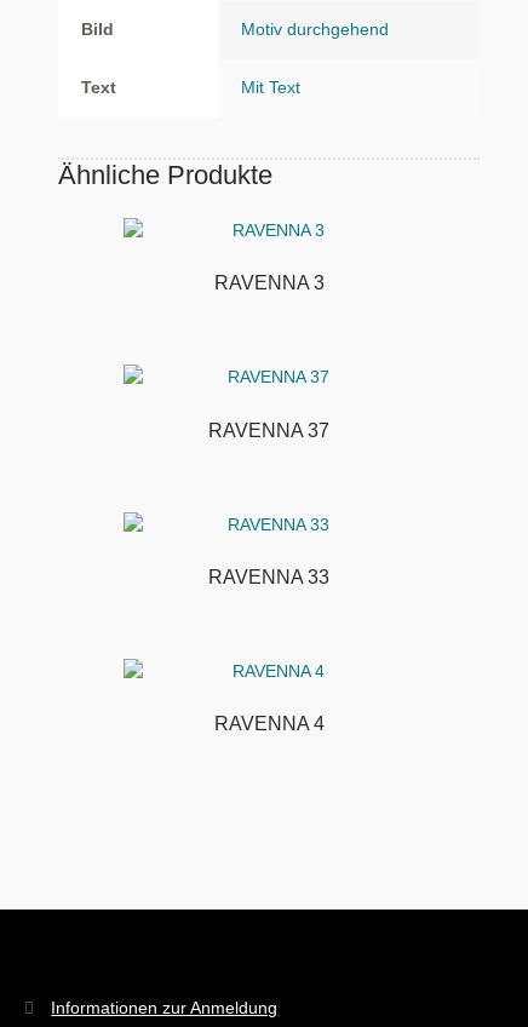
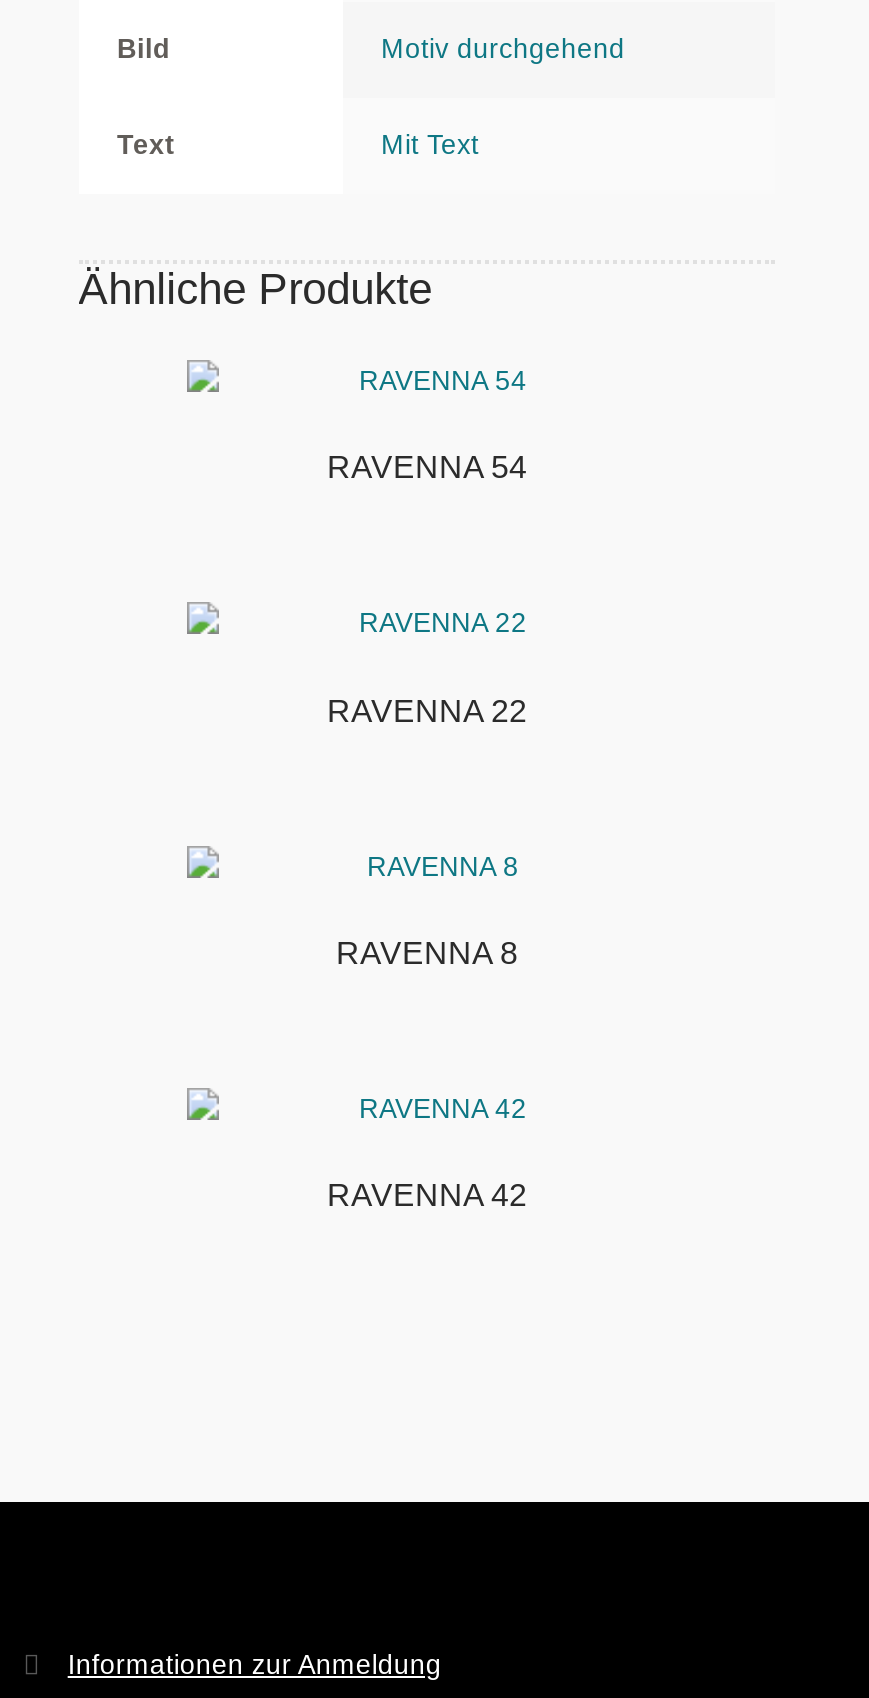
[214,273,324,293] RAVENNA 3 -> [327,451,527,485] RAVENNA 54
[208,420,329,440] RAVENNA 37 -> [327,693,527,727] RAVENNA 22
[208,567,329,587] RAVENNA 33 -> [336,936,518,970] RAVENNA 8
[214,713,324,734] RAVENNA 4 -> [327,1178,527,1212] RAVENNA 42

